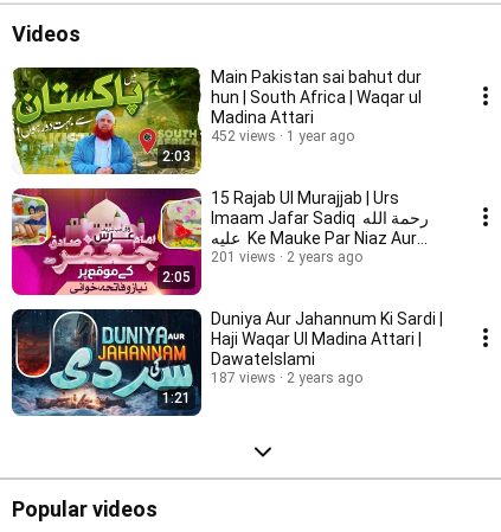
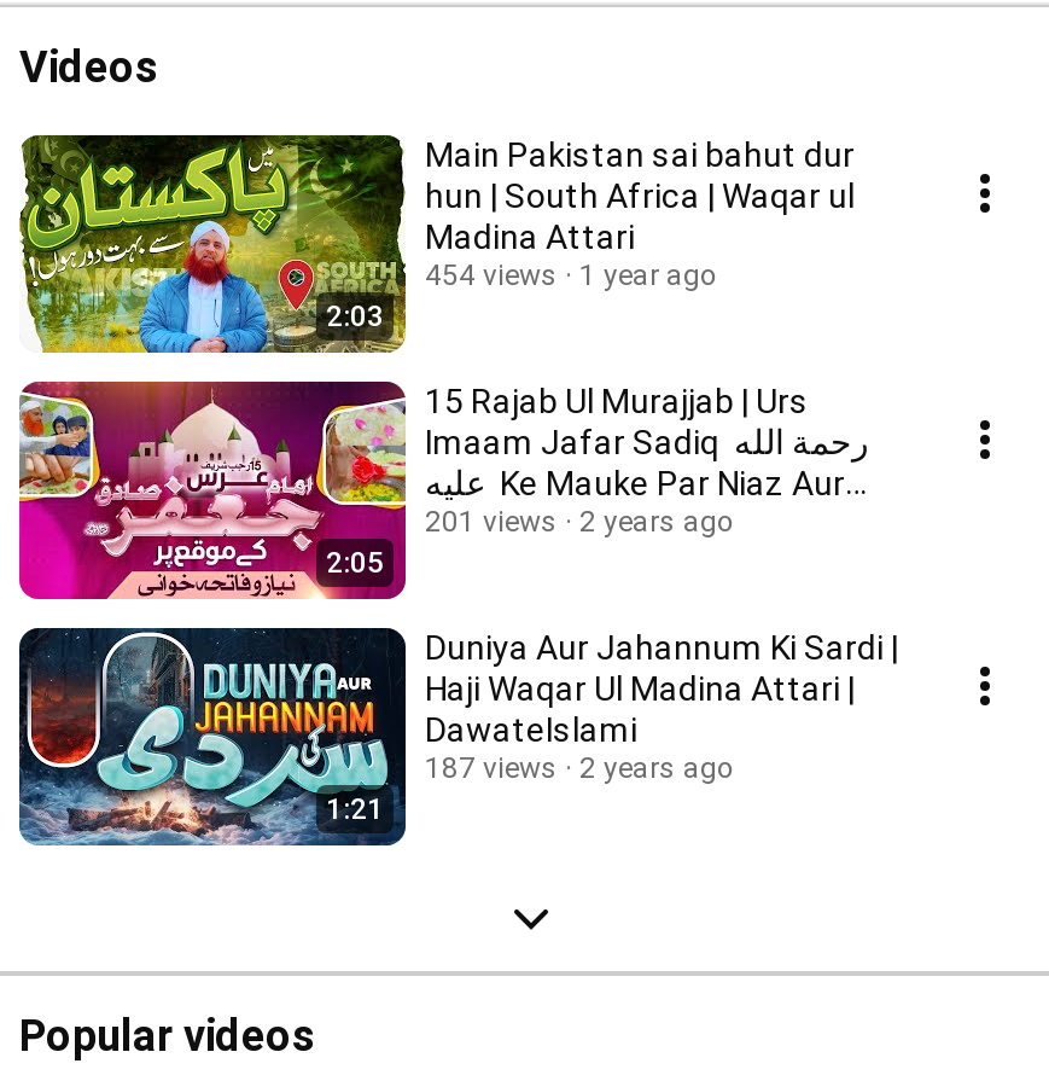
[211,127,354,144] 452 views 1 year ago -> [425,257,717,291] 454 views 1 year ago

